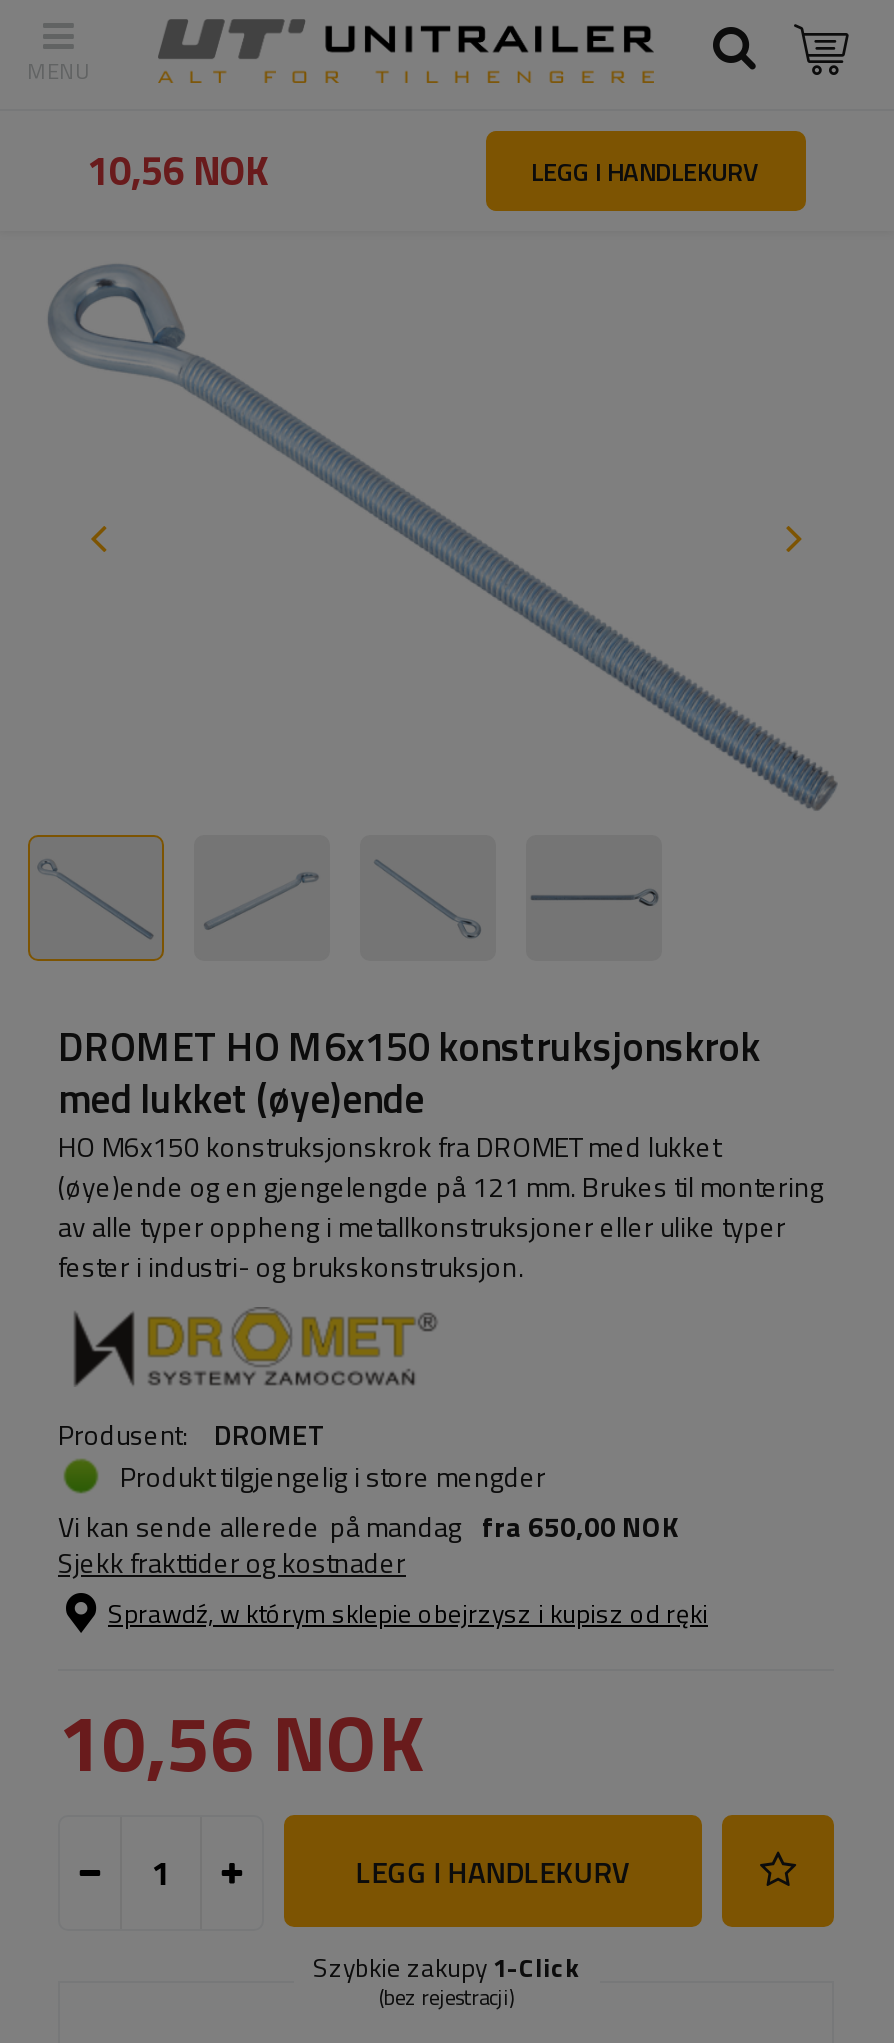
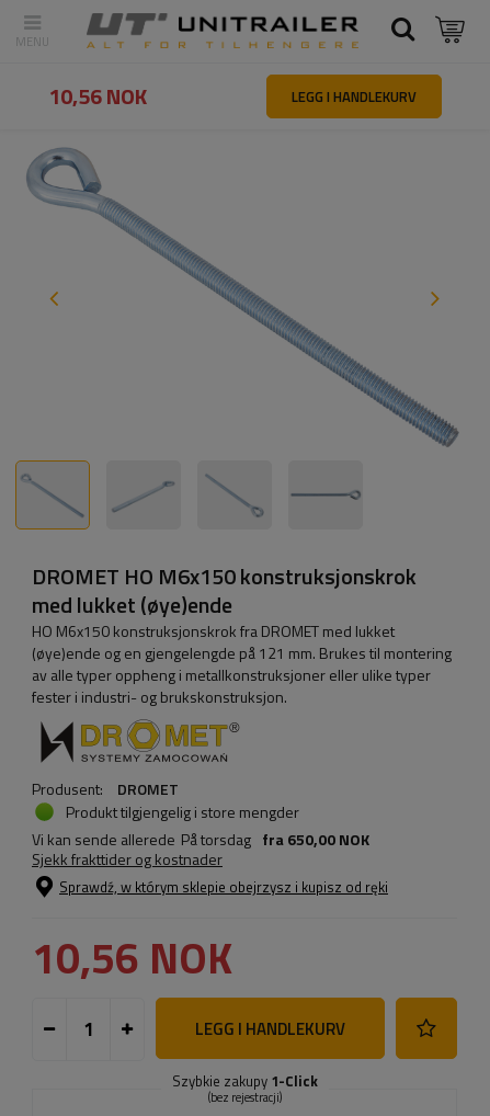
[58,1505,678,1547] Vi kan sende allerede på mandag fra 650,00 NOK -> [32,828,369,851] Vi kan sende allerede På torsdag fra 650,00 NOK

